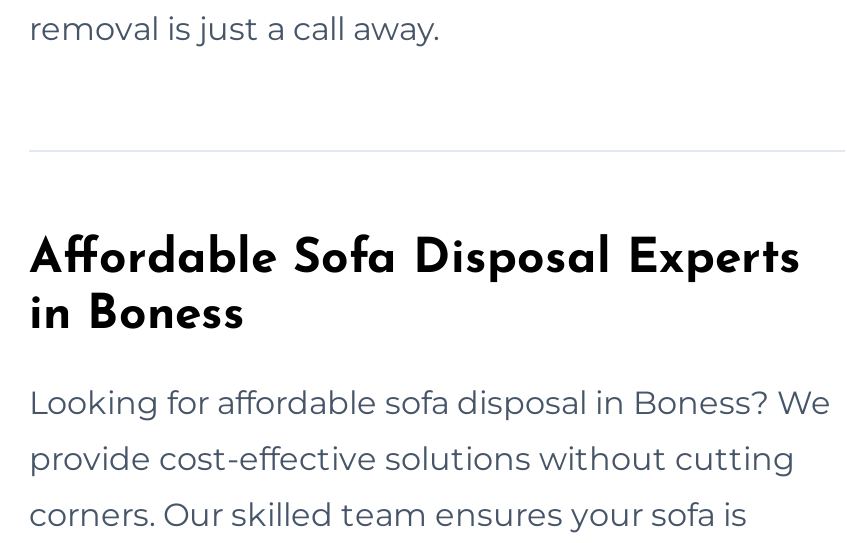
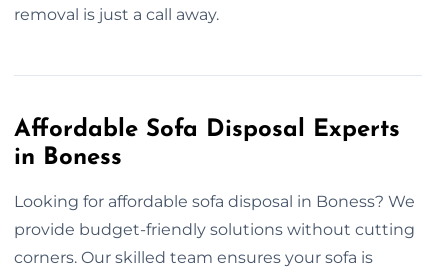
[29,439,795,477] provide cost-effective solutions without cutting -> [14,220,415,239] provide budget-friendly solutions without cutting

